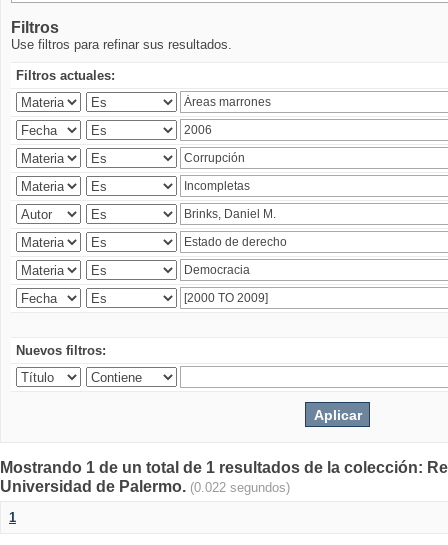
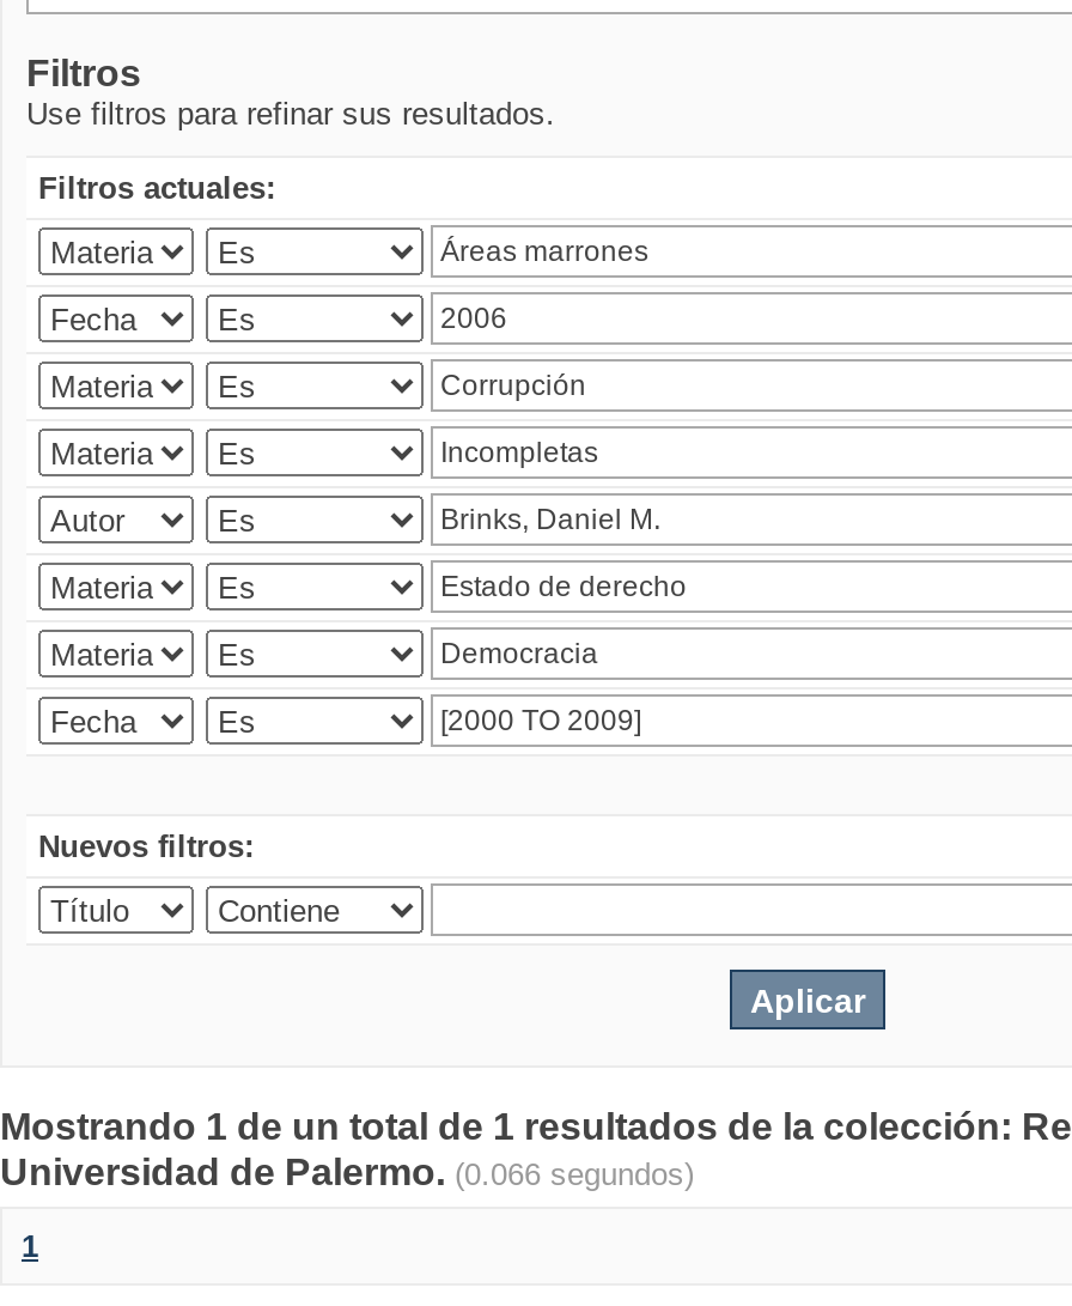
[0,478,290,495] Universidad de Palermo. (0.022 segundos) -> [0,1152,694,1192] Universidad de Palermo. (0.066 segundos)

